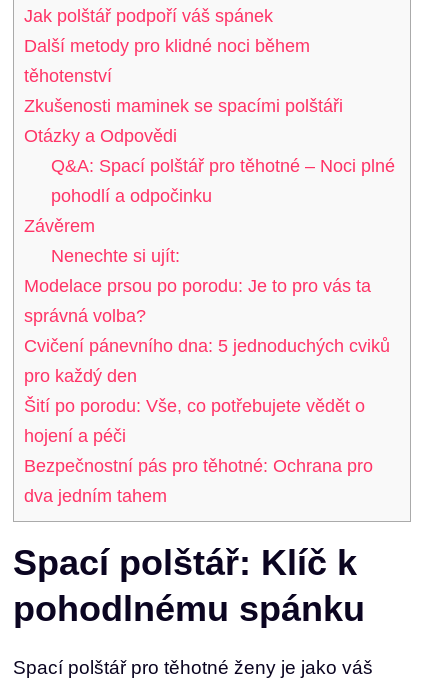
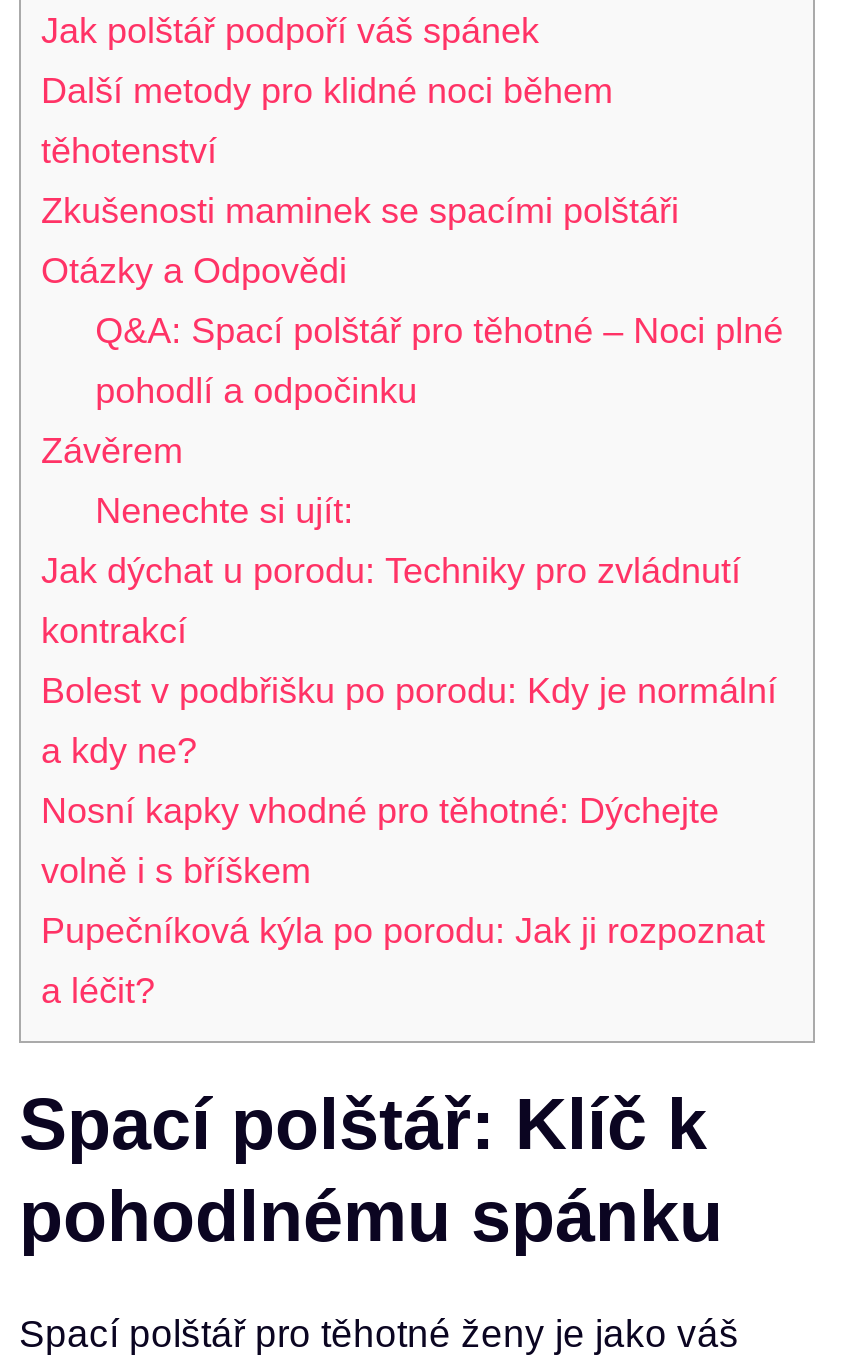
[24,275,371,295] Modelace prsou po porodu: Je to pro vás ta -> [41,550,741,590] Jak dýchat u porodu: Techniky pro zvládnutí
[24,305,146,325] správná volba? -> [41,610,187,650] kontrakcí
[24,335,390,355] Cvičení pánevního dna: 5 jednoduchých cviků -> [41,670,777,710] Bolest v podbřišku po porodu: Kdy je normální
[24,365,137,385] pro každý den -> [41,730,197,770] a kdy ne?
[24,395,365,415] Šití po porodu: Vše, co potřebujete vědět o -> [41,790,719,830] Nosní kapky vhodné pro těhotné: Dýchejte
[24,425,126,445] hojení a péči -> [41,850,311,890] volně i s bříškem
[24,455,373,475] Bezpečnostní pás pro těhotné: Ochrana pro -> [41,910,765,950] Pupečníková kýla po porodu: Jak ji rozpoznat
[24,485,167,505] dva jedním tahem -> [41,970,155,1010] a léčit?

